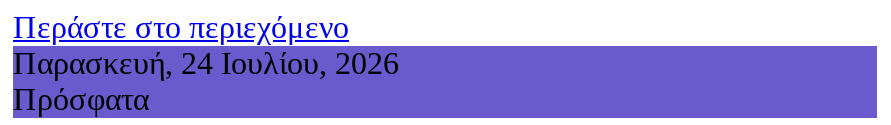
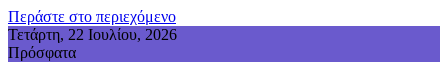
[13,46,399,80] Παρασκευή, 24 Ιουλίου, 2026 -> [8,26,177,43] Τετάρτη, 22 Ιουλίου, 2026

